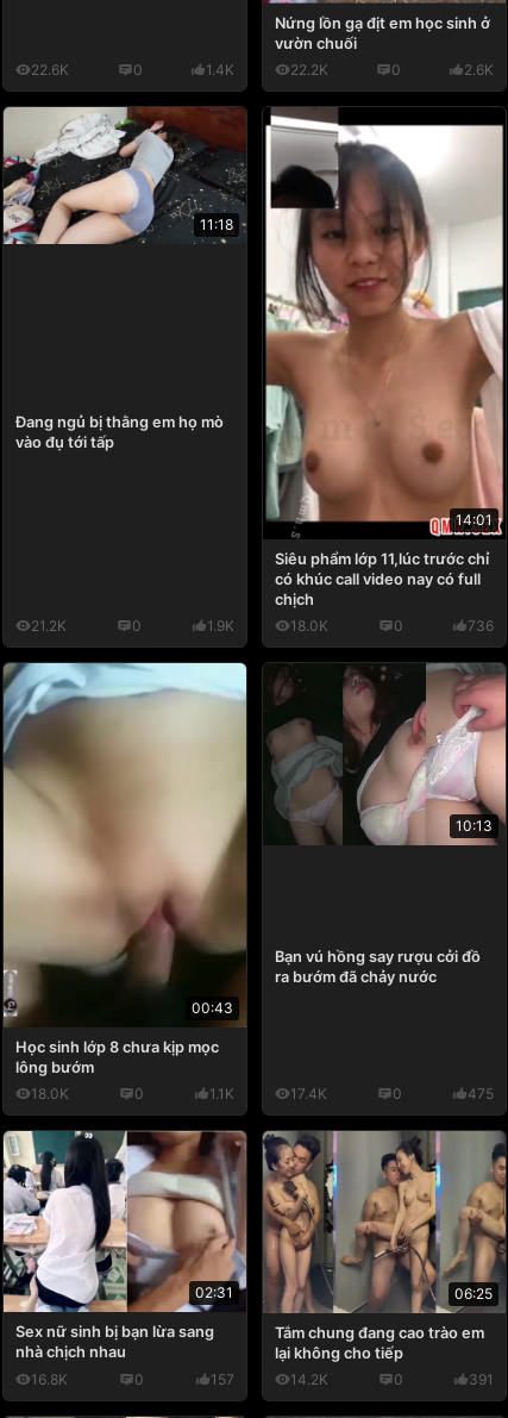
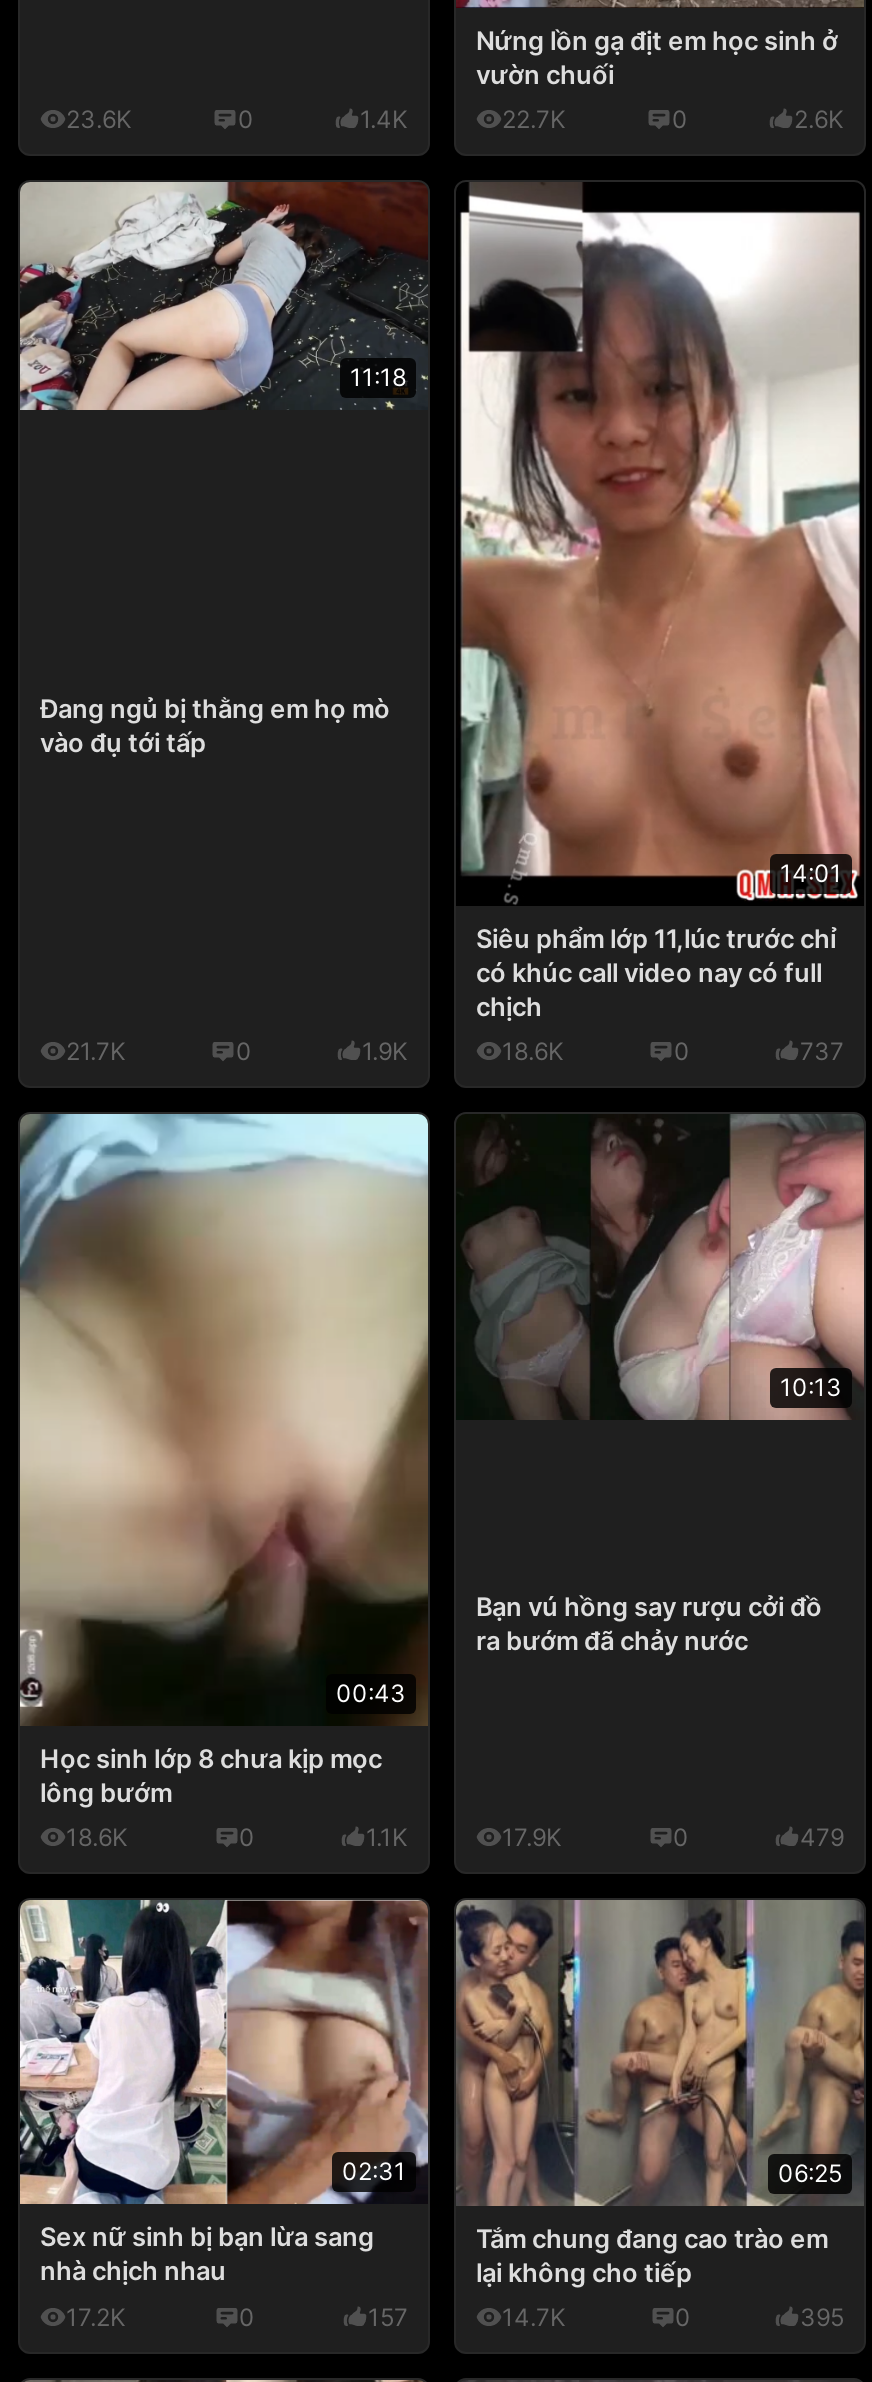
[31,61,69,79] 22.6K -> [66,103,132,133] 23.6K
[290,61,328,79] 22.2K -> [502,103,566,133] 22.7K
[31,617,67,635] 21.2K -> [66,1036,126,1066] 21.7K
[290,617,328,635] 18.0K -> [502,1036,564,1066] 18.6K
[468,617,494,635] 736 -> [800,1036,844,1066] 737
[31,1085,69,1103] 18.0K -> [66,1822,128,1852] 18.6K
[290,1085,327,1103] 17.4K -> [502,1822,562,1852] 17.9K
[468,1085,494,1103] 475 -> [800,1822,844,1852] 479
[31,1371,68,1388] 16.8K -> [66,2302,126,2332] 17.2K
[290,1371,328,1388] 14.2K -> [502,2302,566,2332] 14.7K
[469,1371,494,1388] 391 -> [800,2302,844,2332] 395

